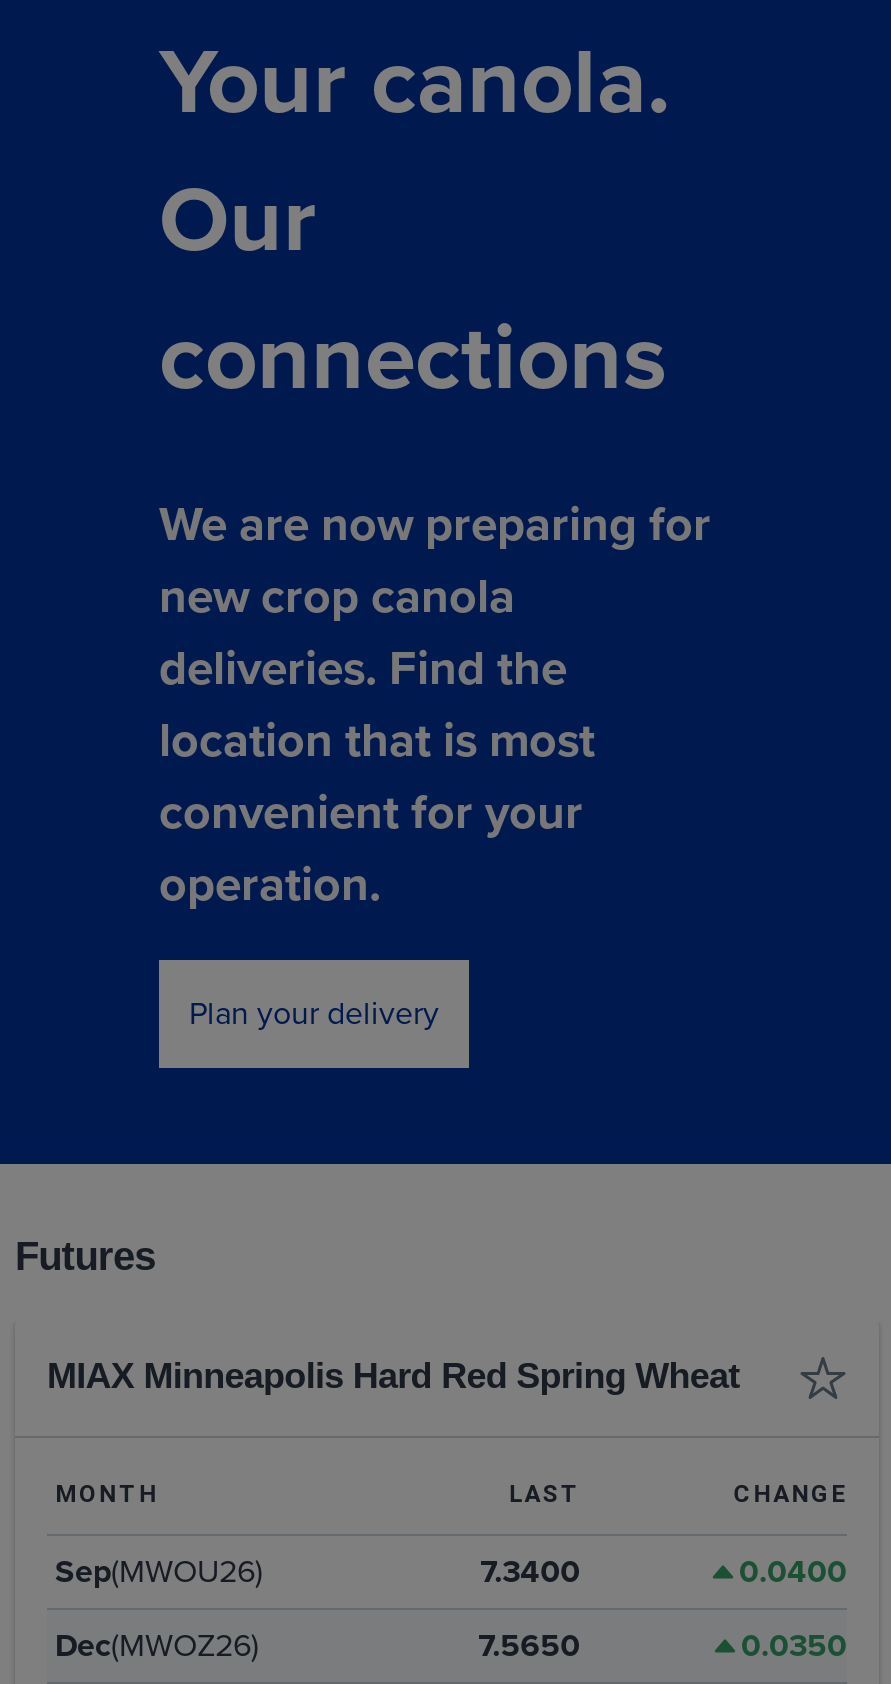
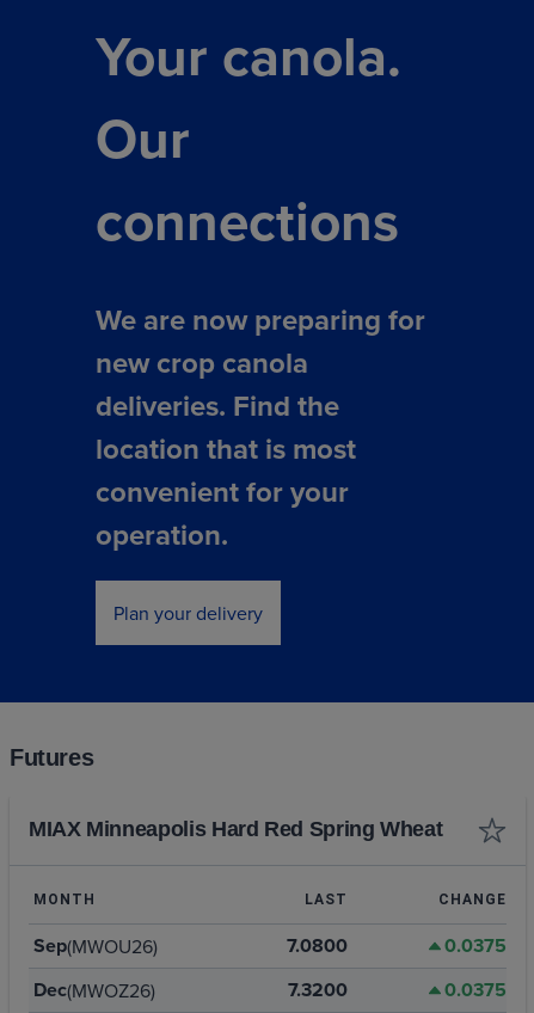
[480,1548,580,1594] 7.3400 -> [286,932,347,959] 7.0800
[739,1548,847,1594] 0.0400 -> [444,932,507,959] 0.0375
[478,1622,580,1668] 7.5650 -> [288,976,347,1004] 7.3200
[741,1622,847,1668] 0.0350 -> [444,976,507,1004] 0.0375

